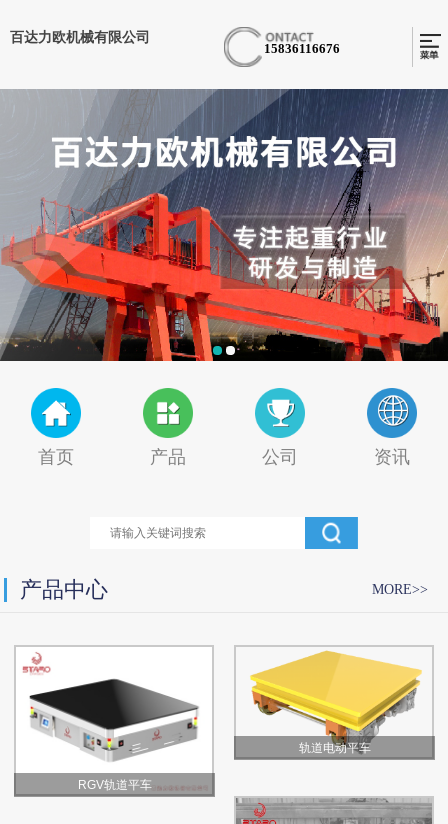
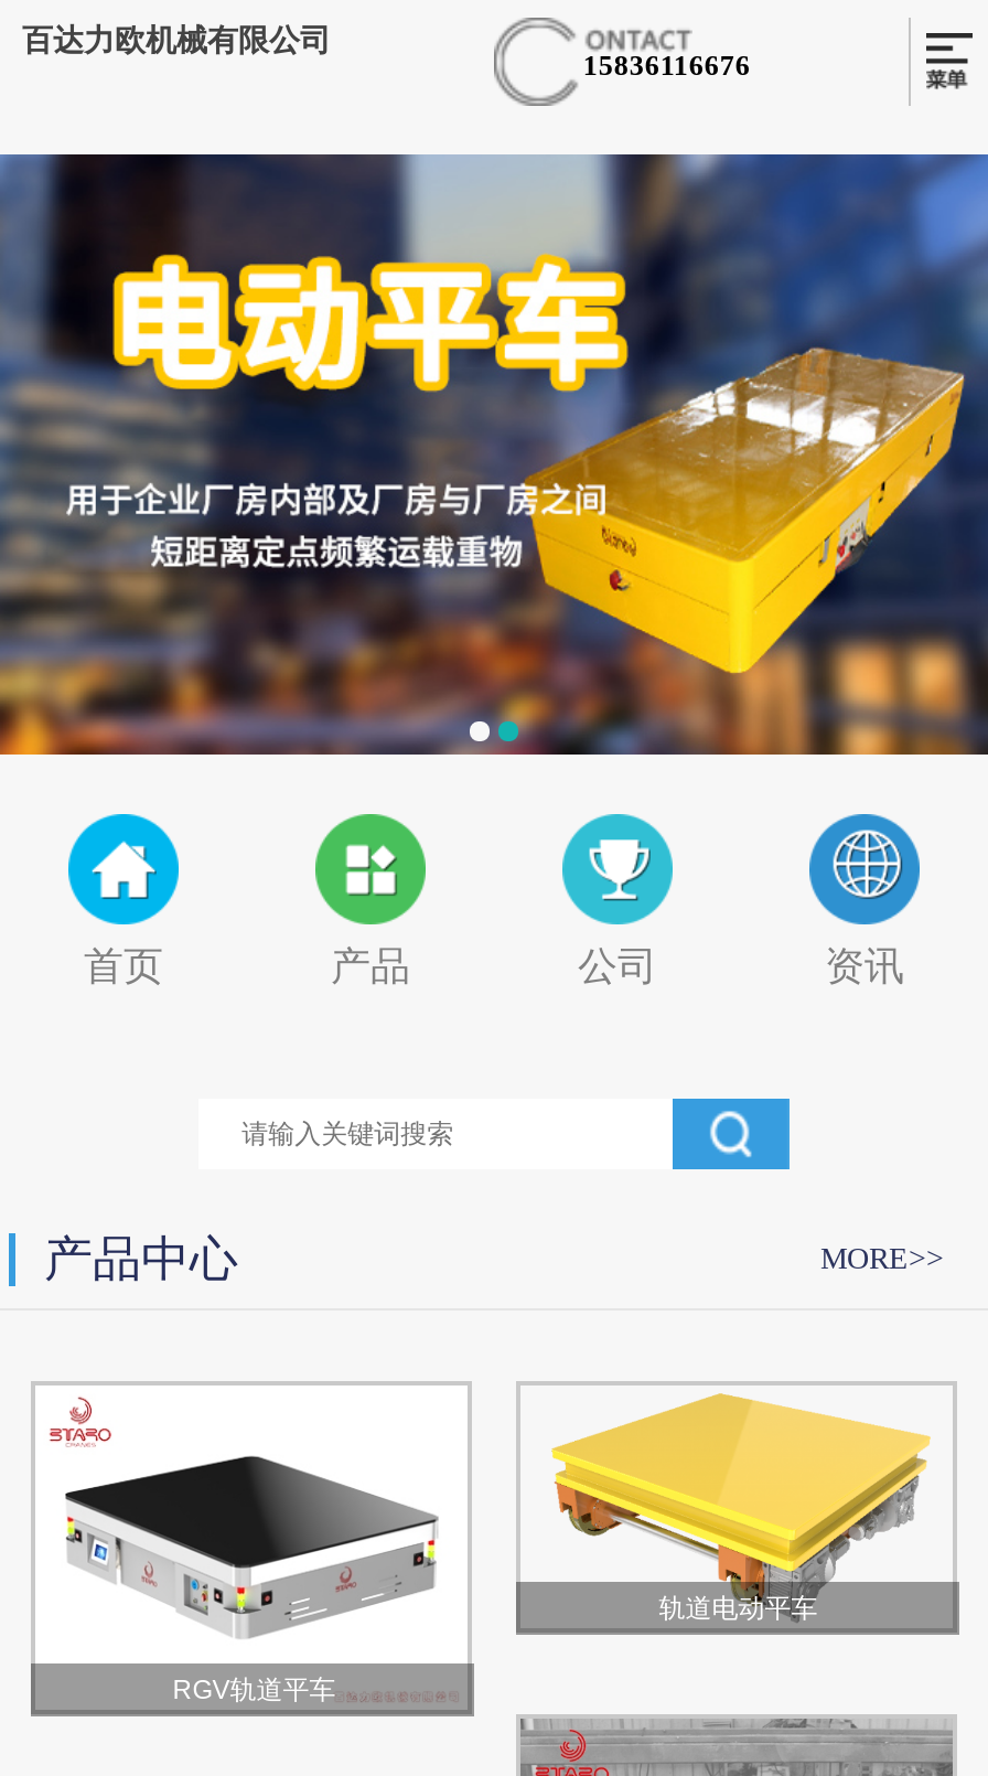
[3,89,445,362] [image] -> [7,154,981,757] [image]

